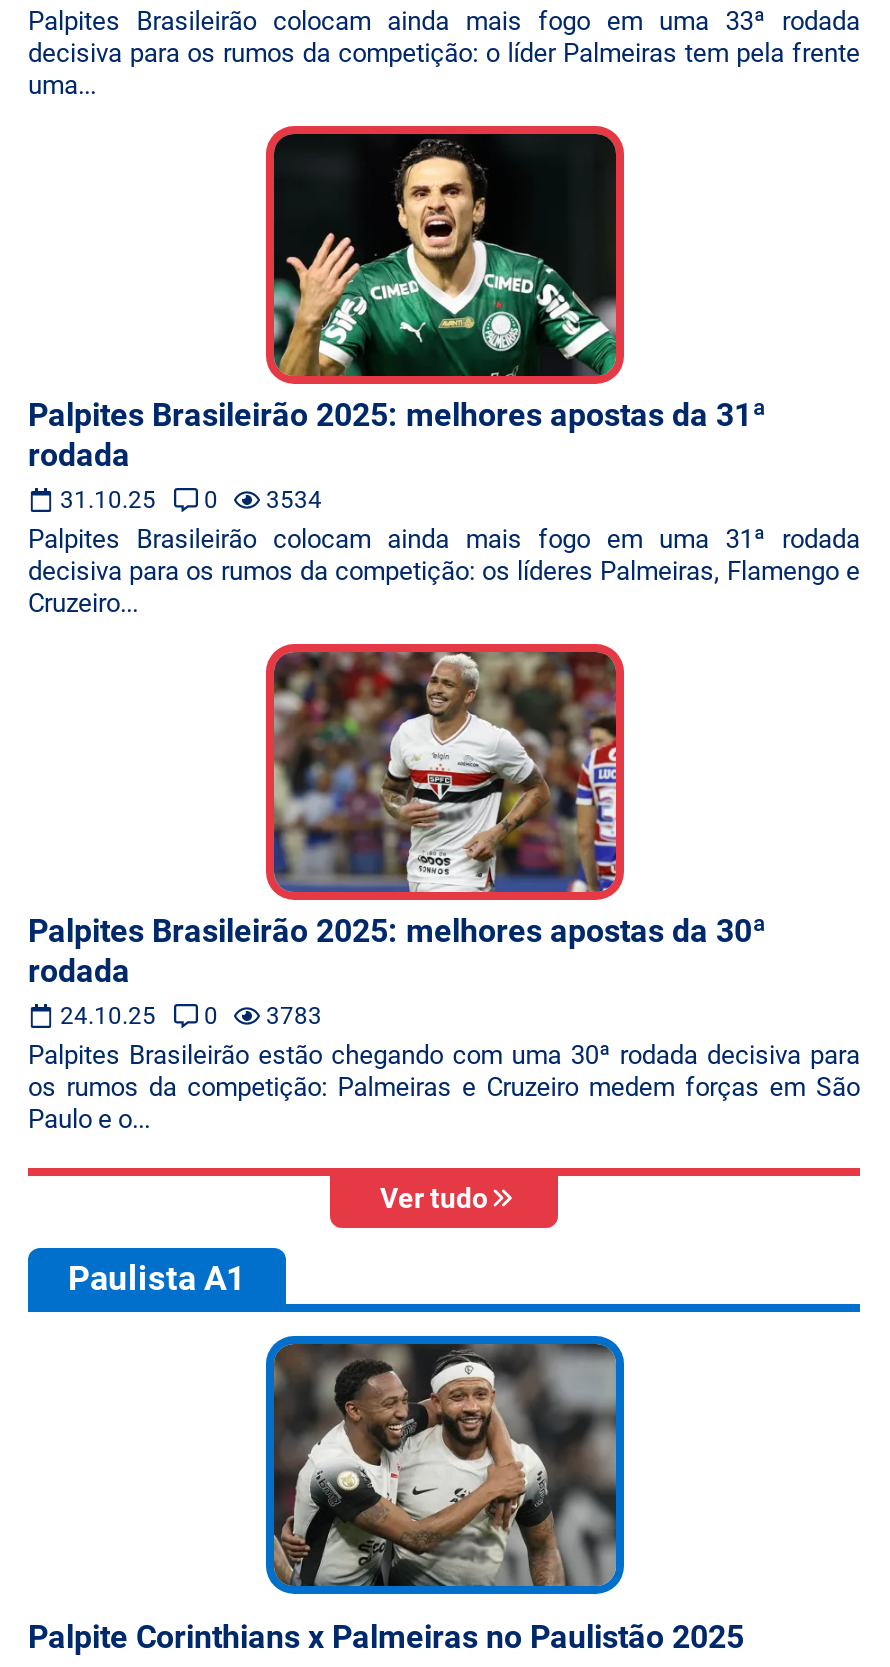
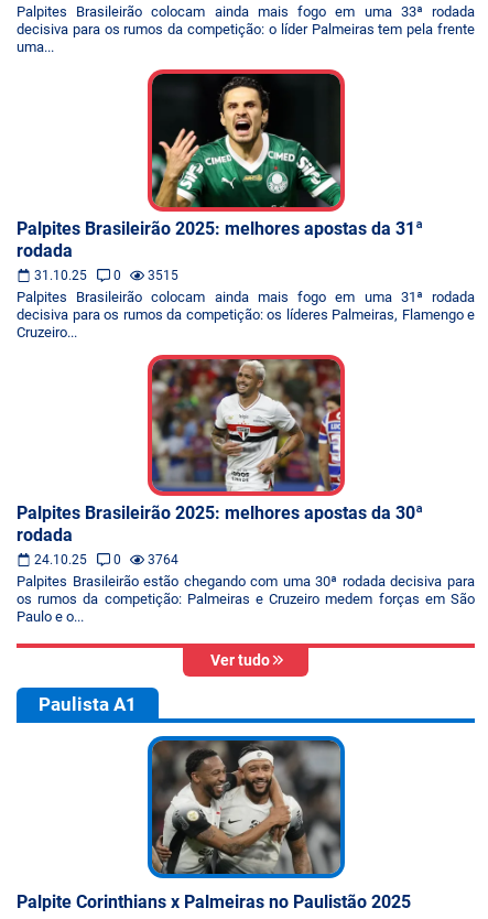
[60,486,322,514] 31.10.25 0 3534 -> [34,268,178,283] 31.10.25 0 3515
[60,1003,322,1031] 24.10.25 0 3783 -> [34,553,178,568] 24.10.25 0 3764

